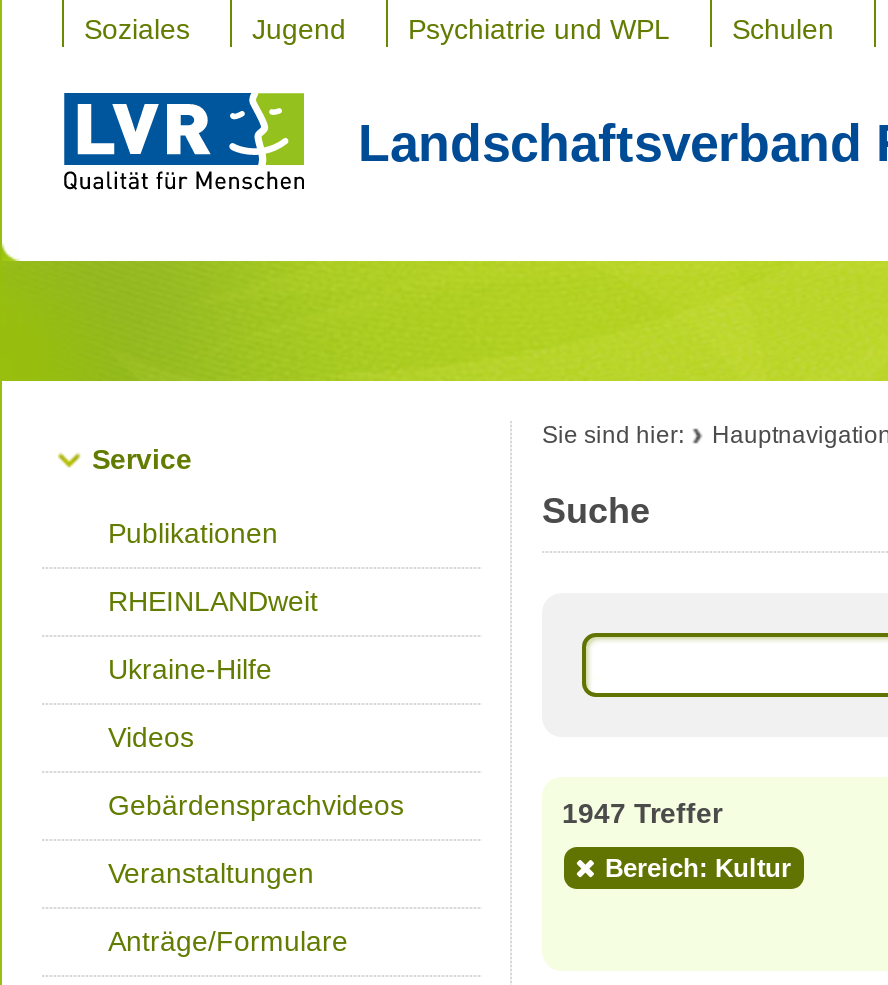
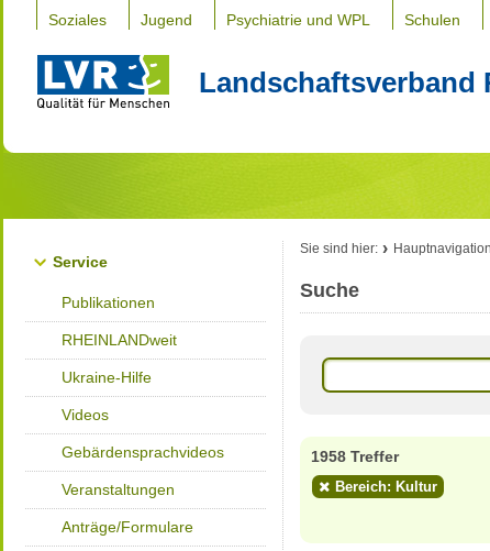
[562,797,722,829] 1947 Treffer -> [311,448,399,465] 1958 Treffer

